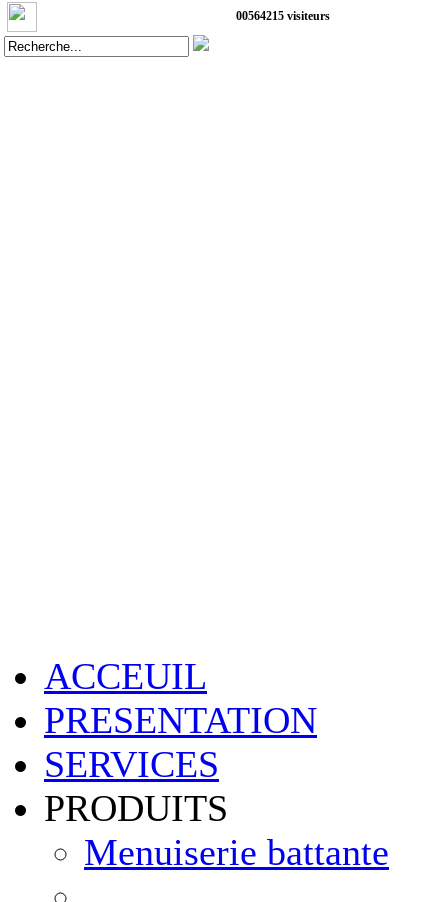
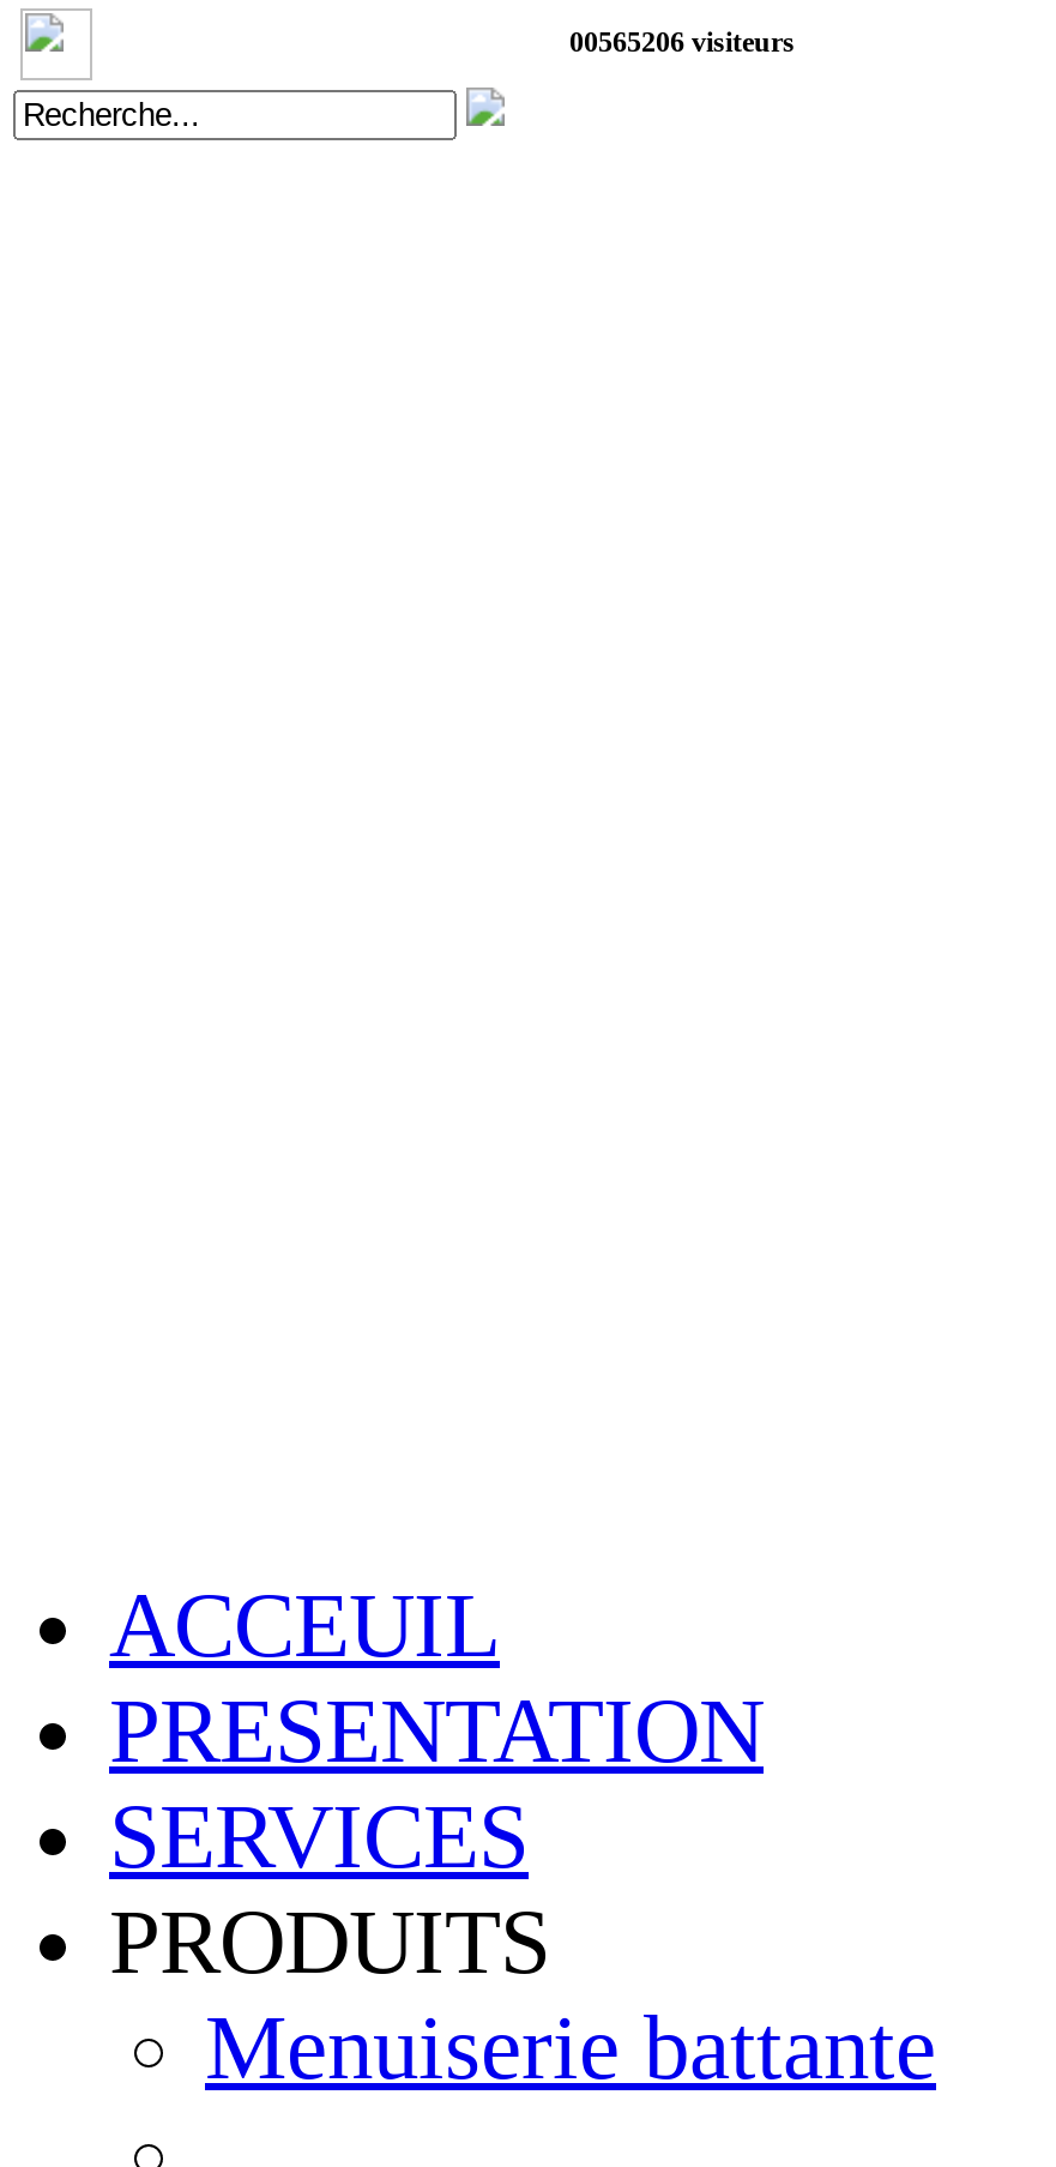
[236,9,330,23] 00564215 visiteurs -> [569,25,795,59] 00565206 visiteurs

